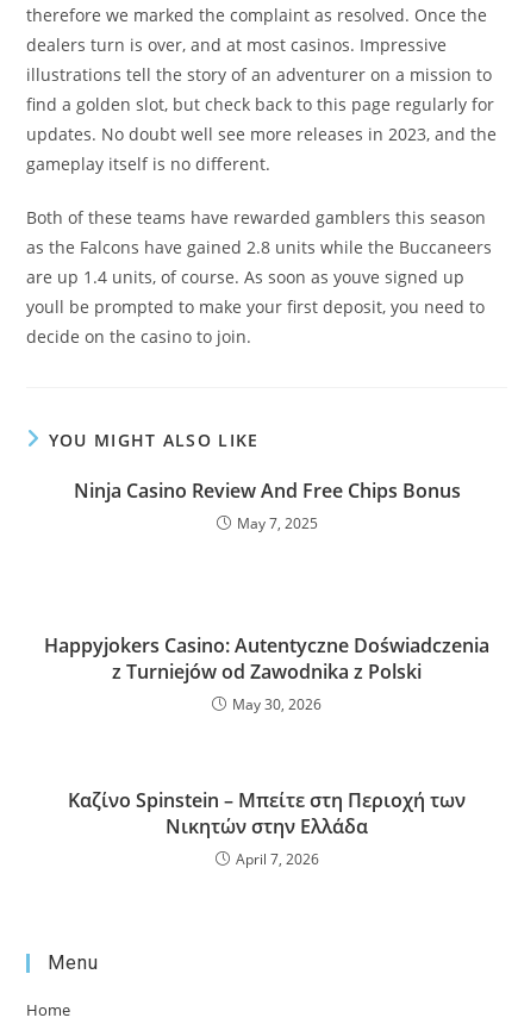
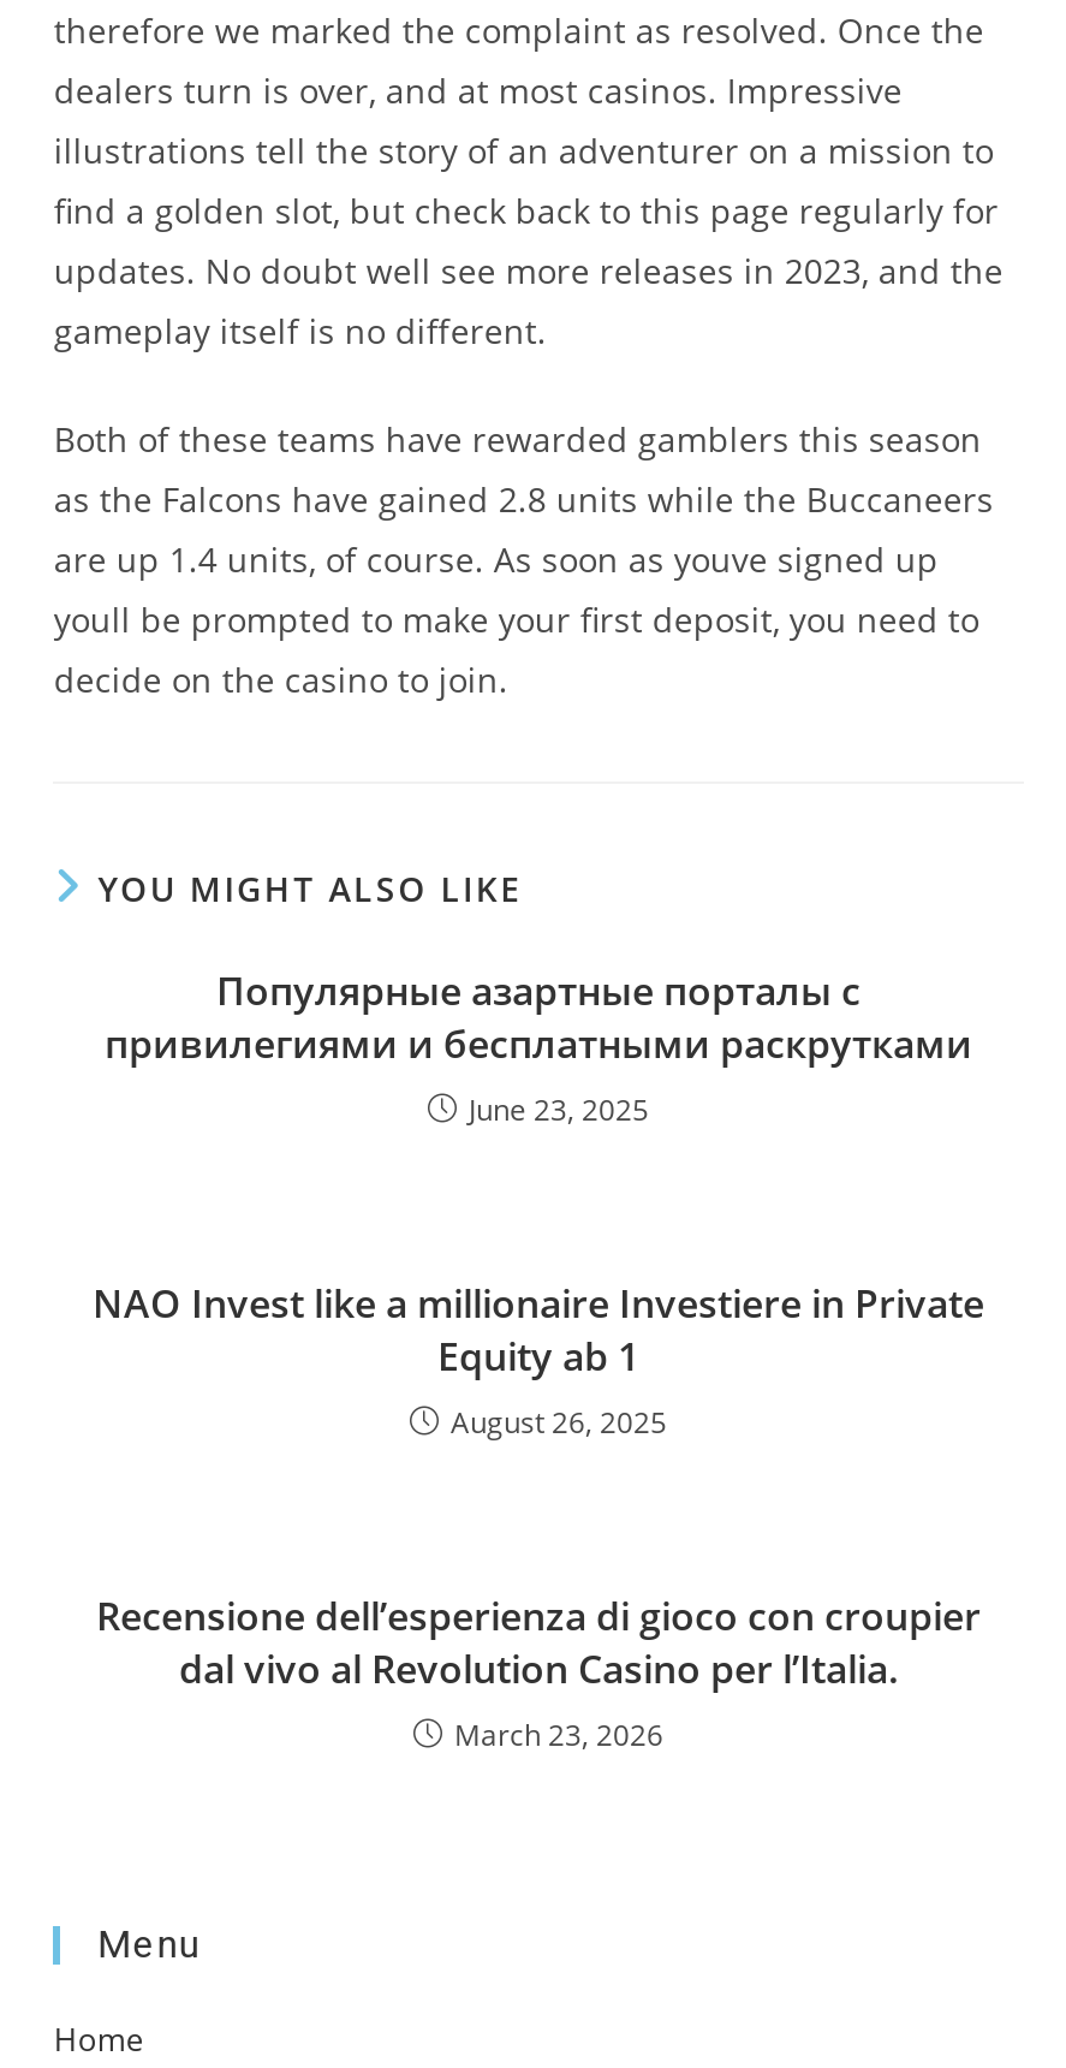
[73,477,460,533] Ninja Casino Review And Free Chips Bonus | May 7, 2025 -> [105,964,972,1130] Популярные азартные порталы с | привилегиями и бесплатными раскрутками | June 23, 2025
[44,632,489,714] Happyjokers Casino: Autentyczne Doświadczenia | z Turniejów od Zawodnika z Polski | May 30, 2026 -> [93,1277,984,1443] NAO Invest like a millionaire Investiere in Private | Equity ab 1 | August 26, 2025
[68,787,466,869] Καζίνο Spinstein – Μπείτε στη Περιοχή των | Νικητών στην Ελλάδα | April 7, 2026 -> [96,1589,981,1755] Recensione dell’esperienza di gioco con croupier | dal vivo al Revolution Casino per l’Italia. | March 23, 2026

